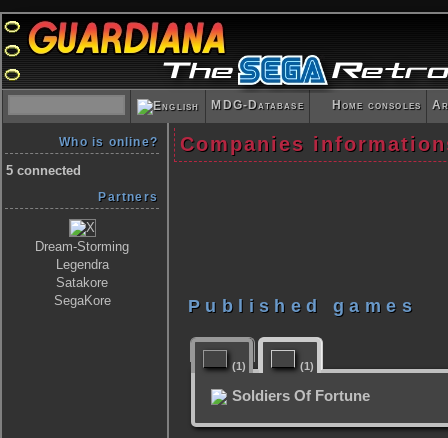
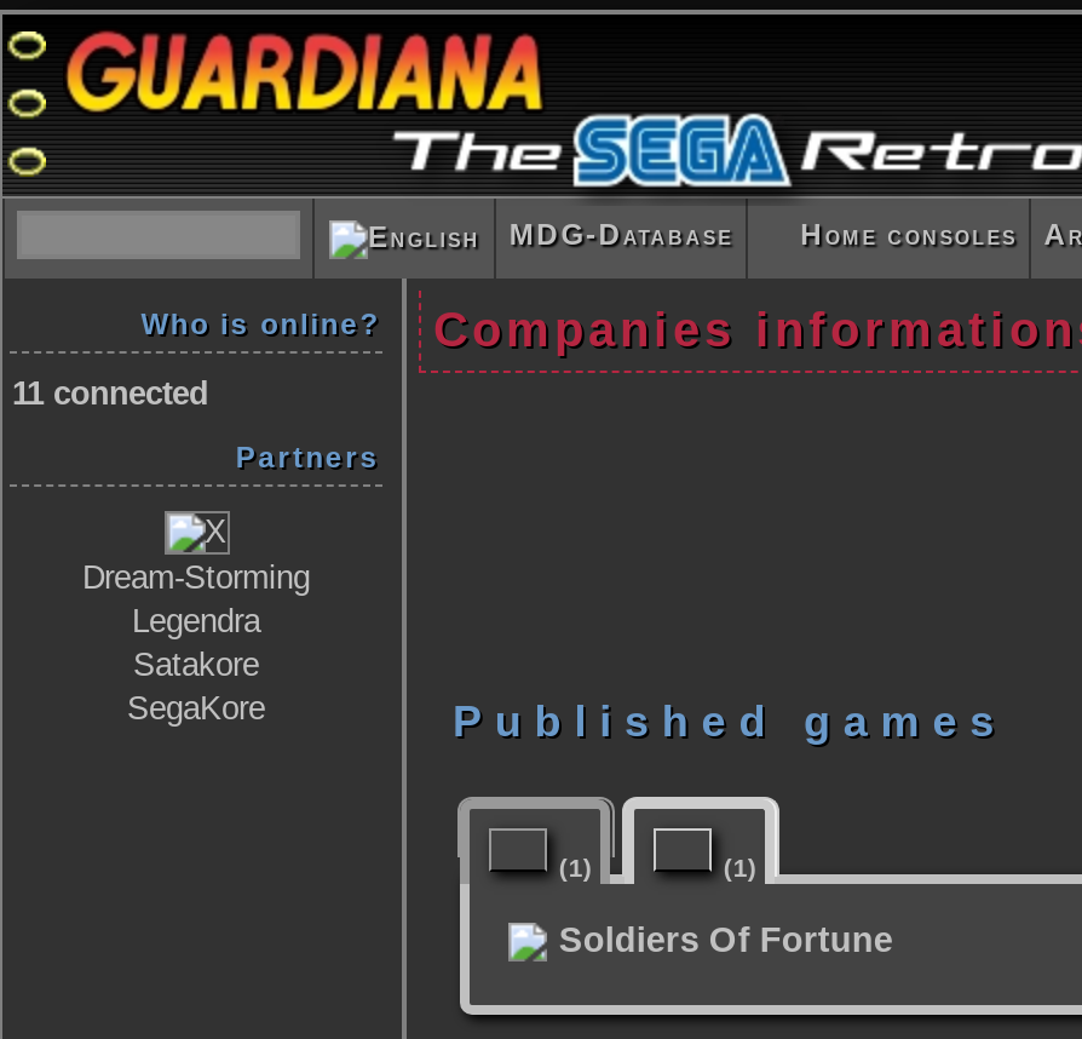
[6,163,81,178] 5 connected -> [12,375,208,411] 11 connected

